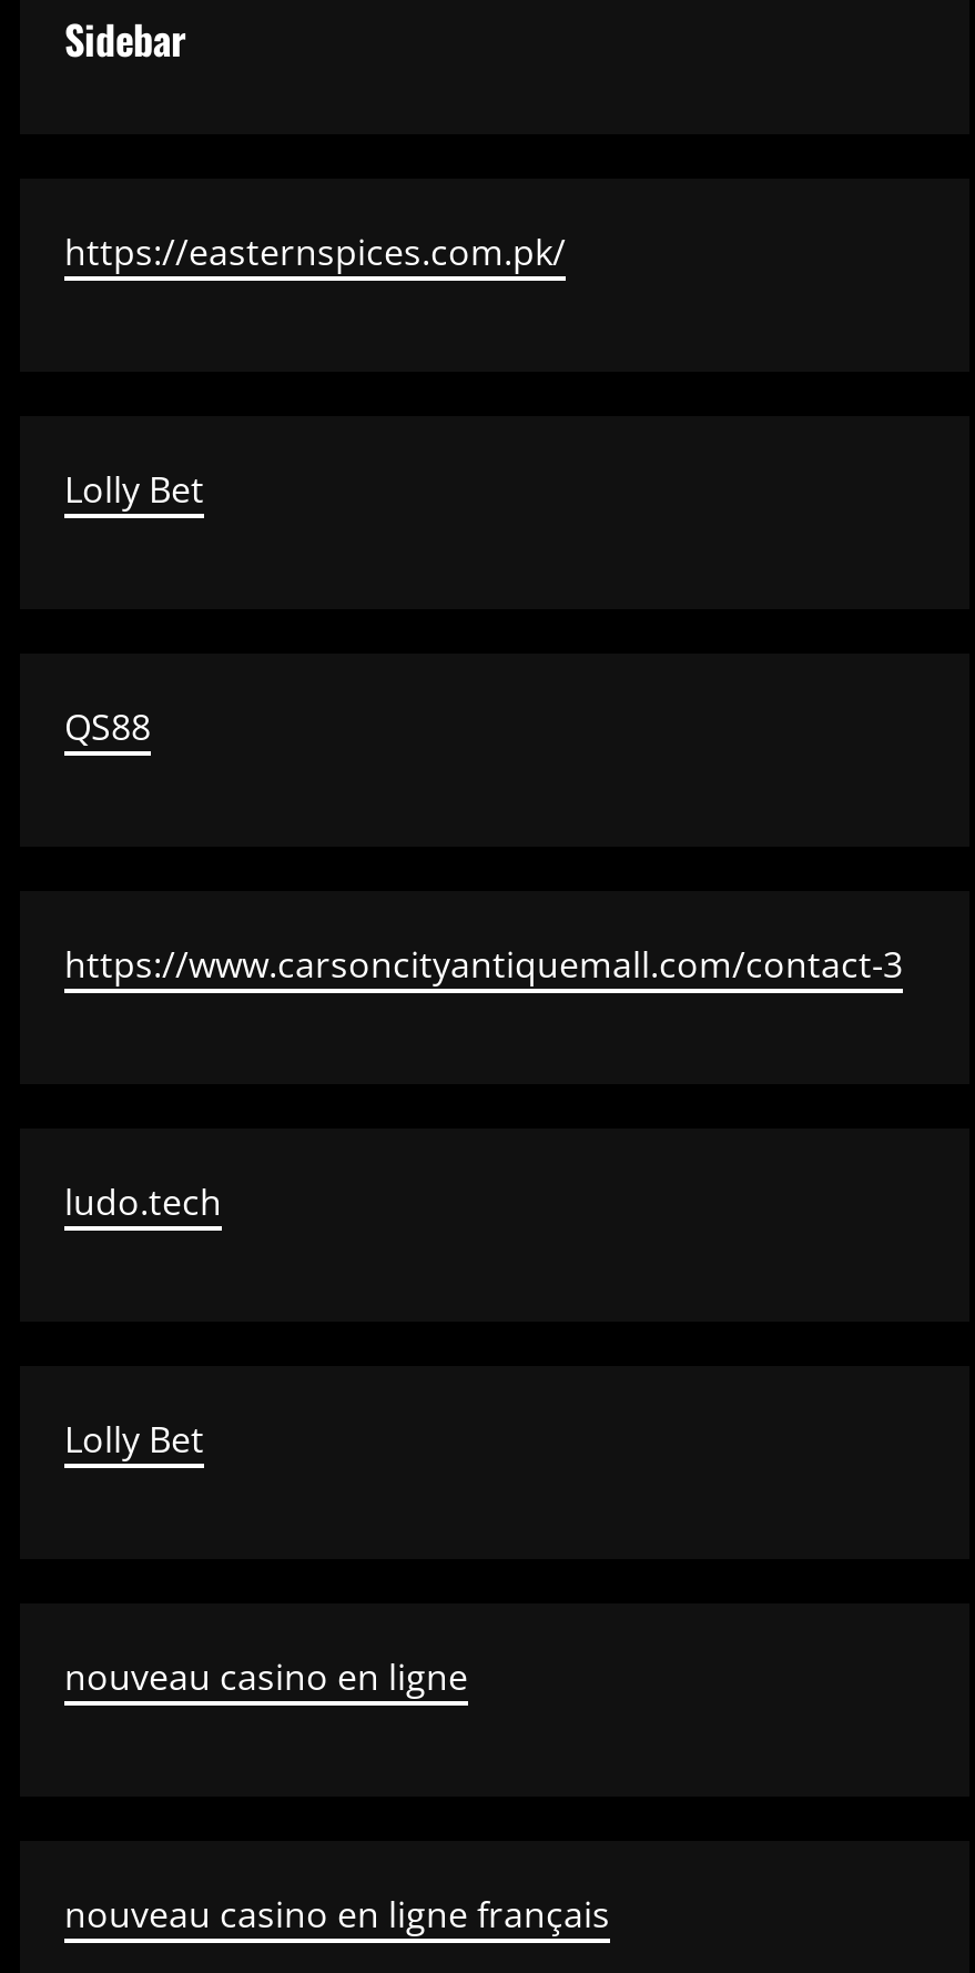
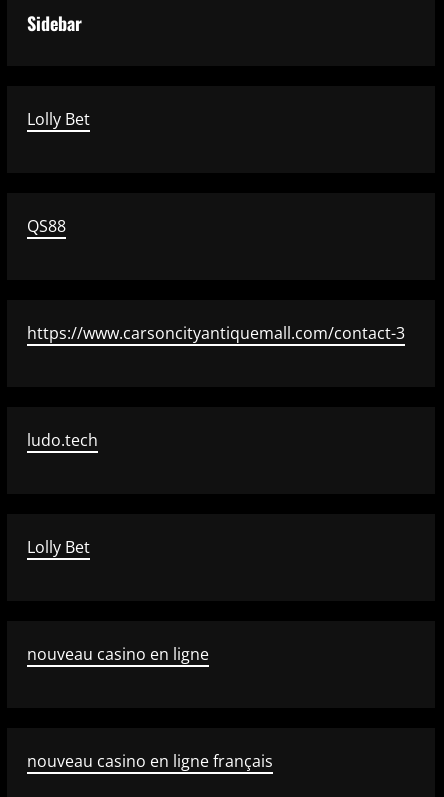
[64,227,566,276] https://easternspices.com.pk/ -> none

